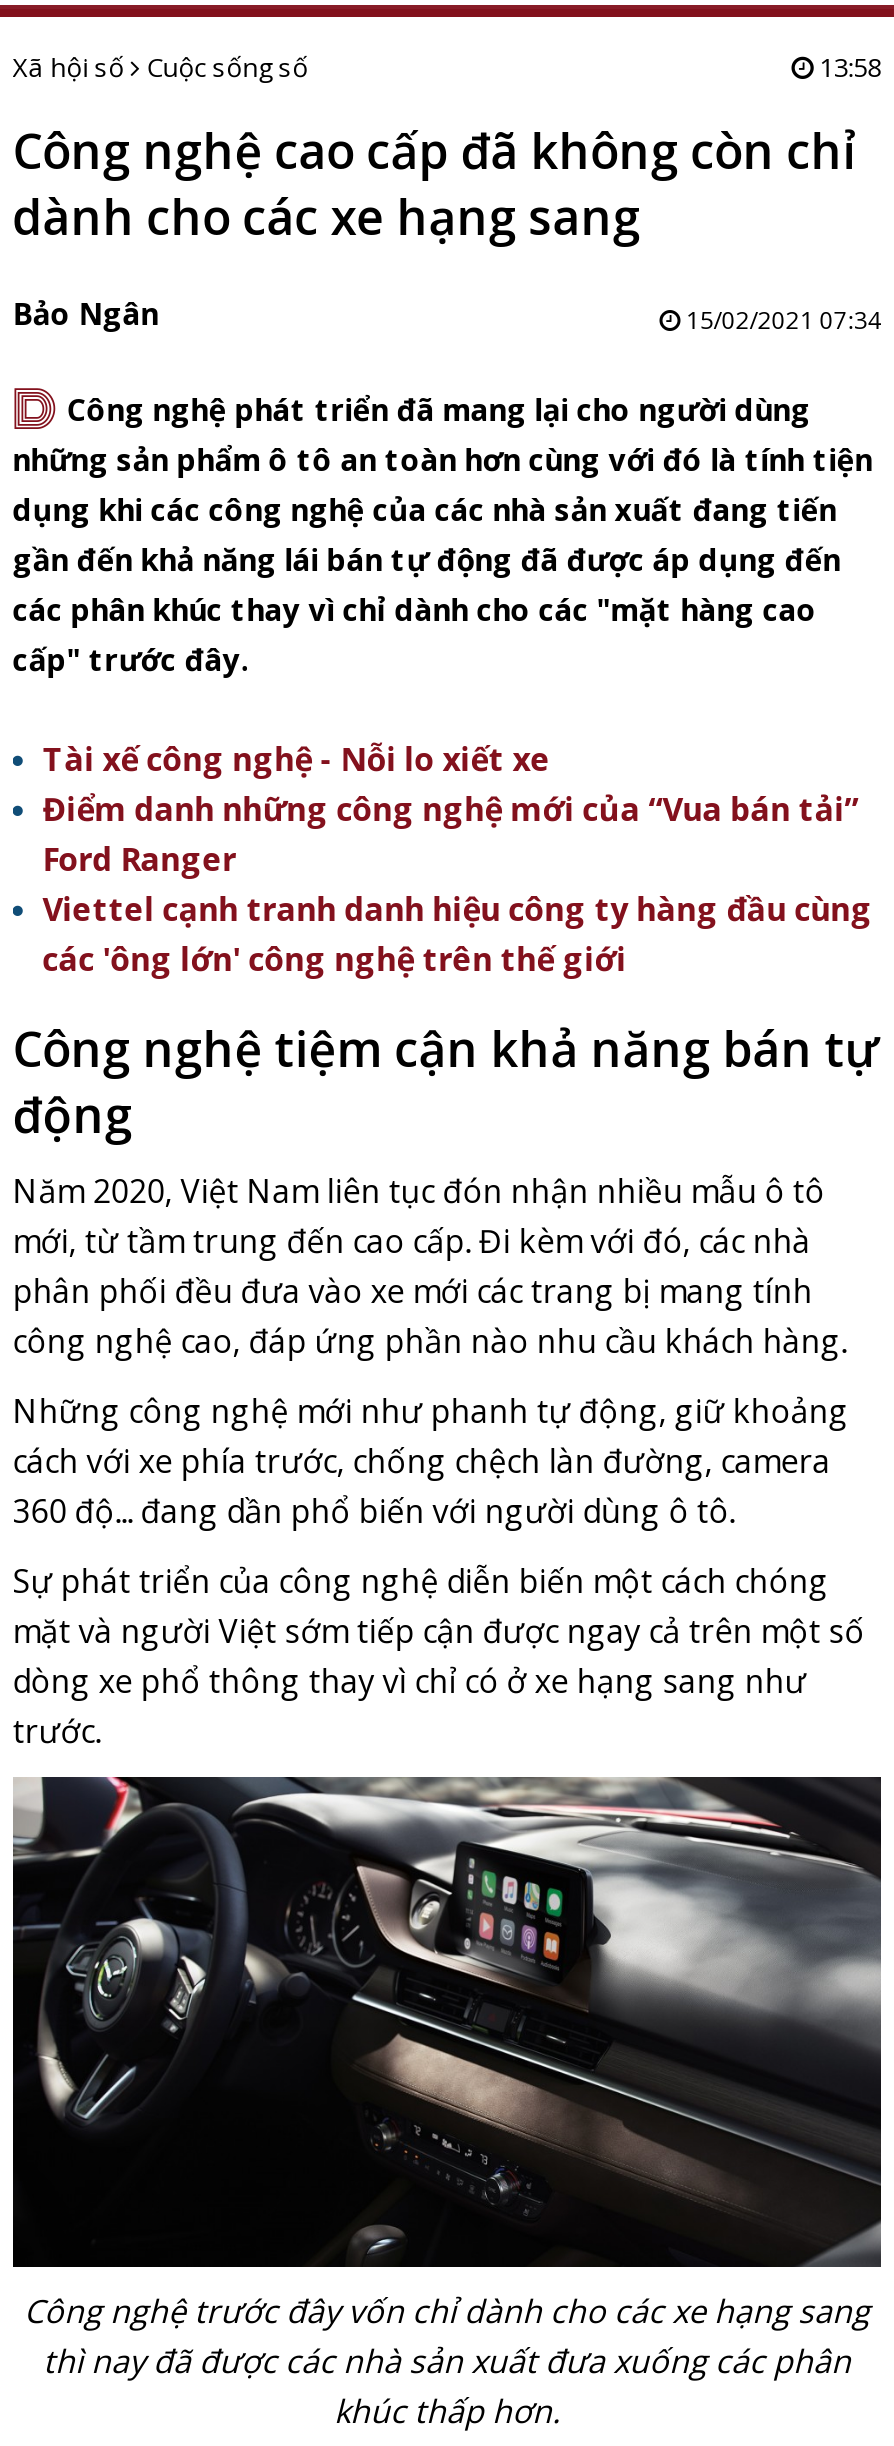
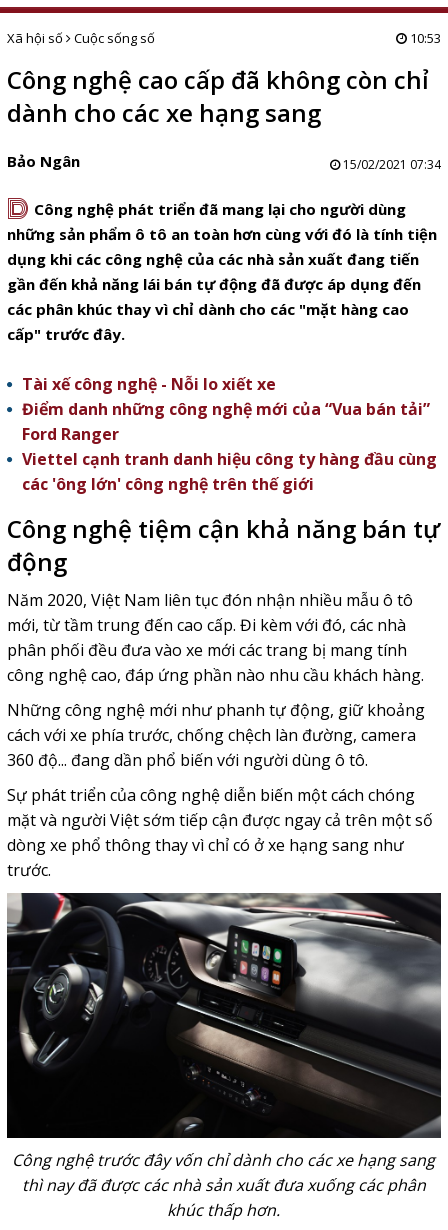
[814,49,882,85] 13:58 -> [407,29,441,47] 10:53

